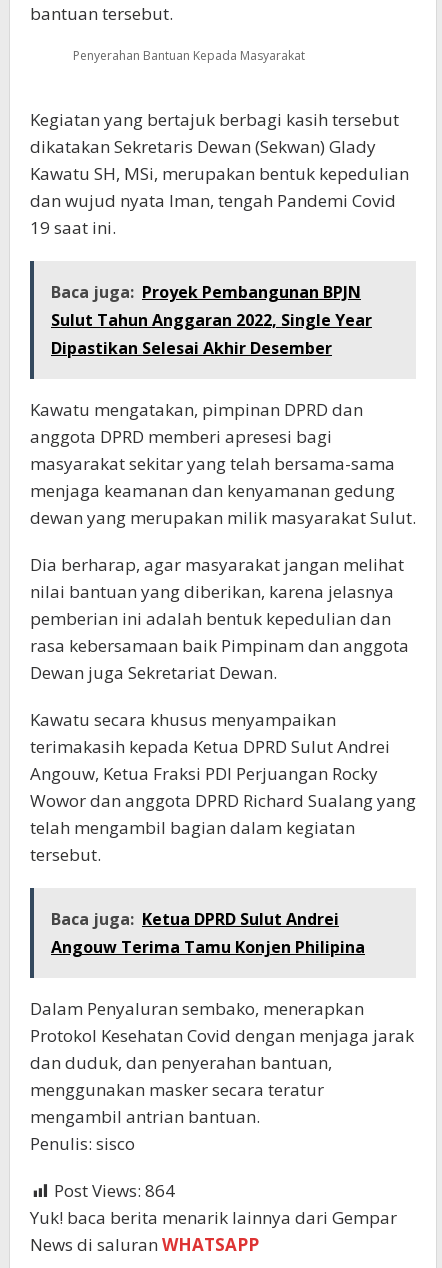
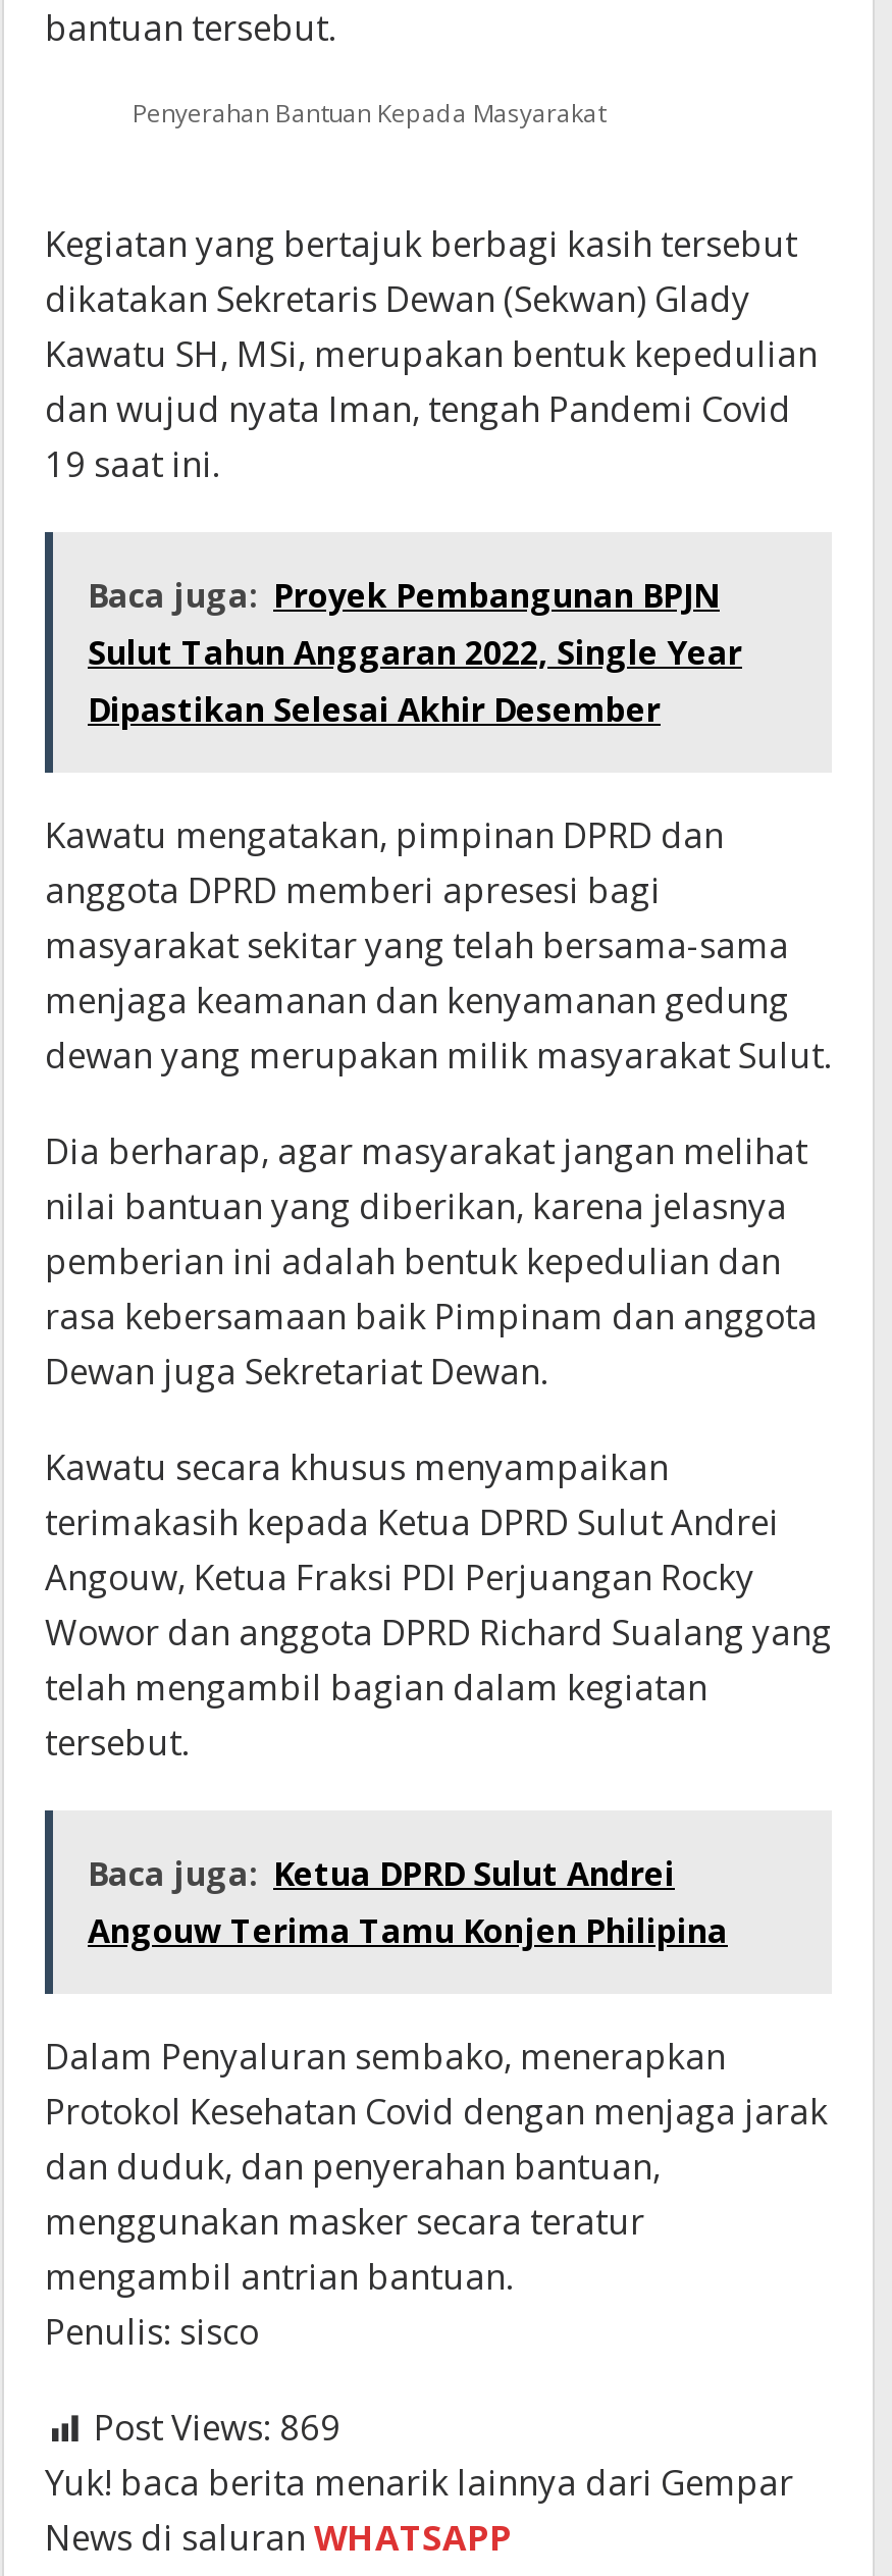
[54,1179,175,1202] Post Views: 864 -> [94,2404,340,2451] Post Views: 869

